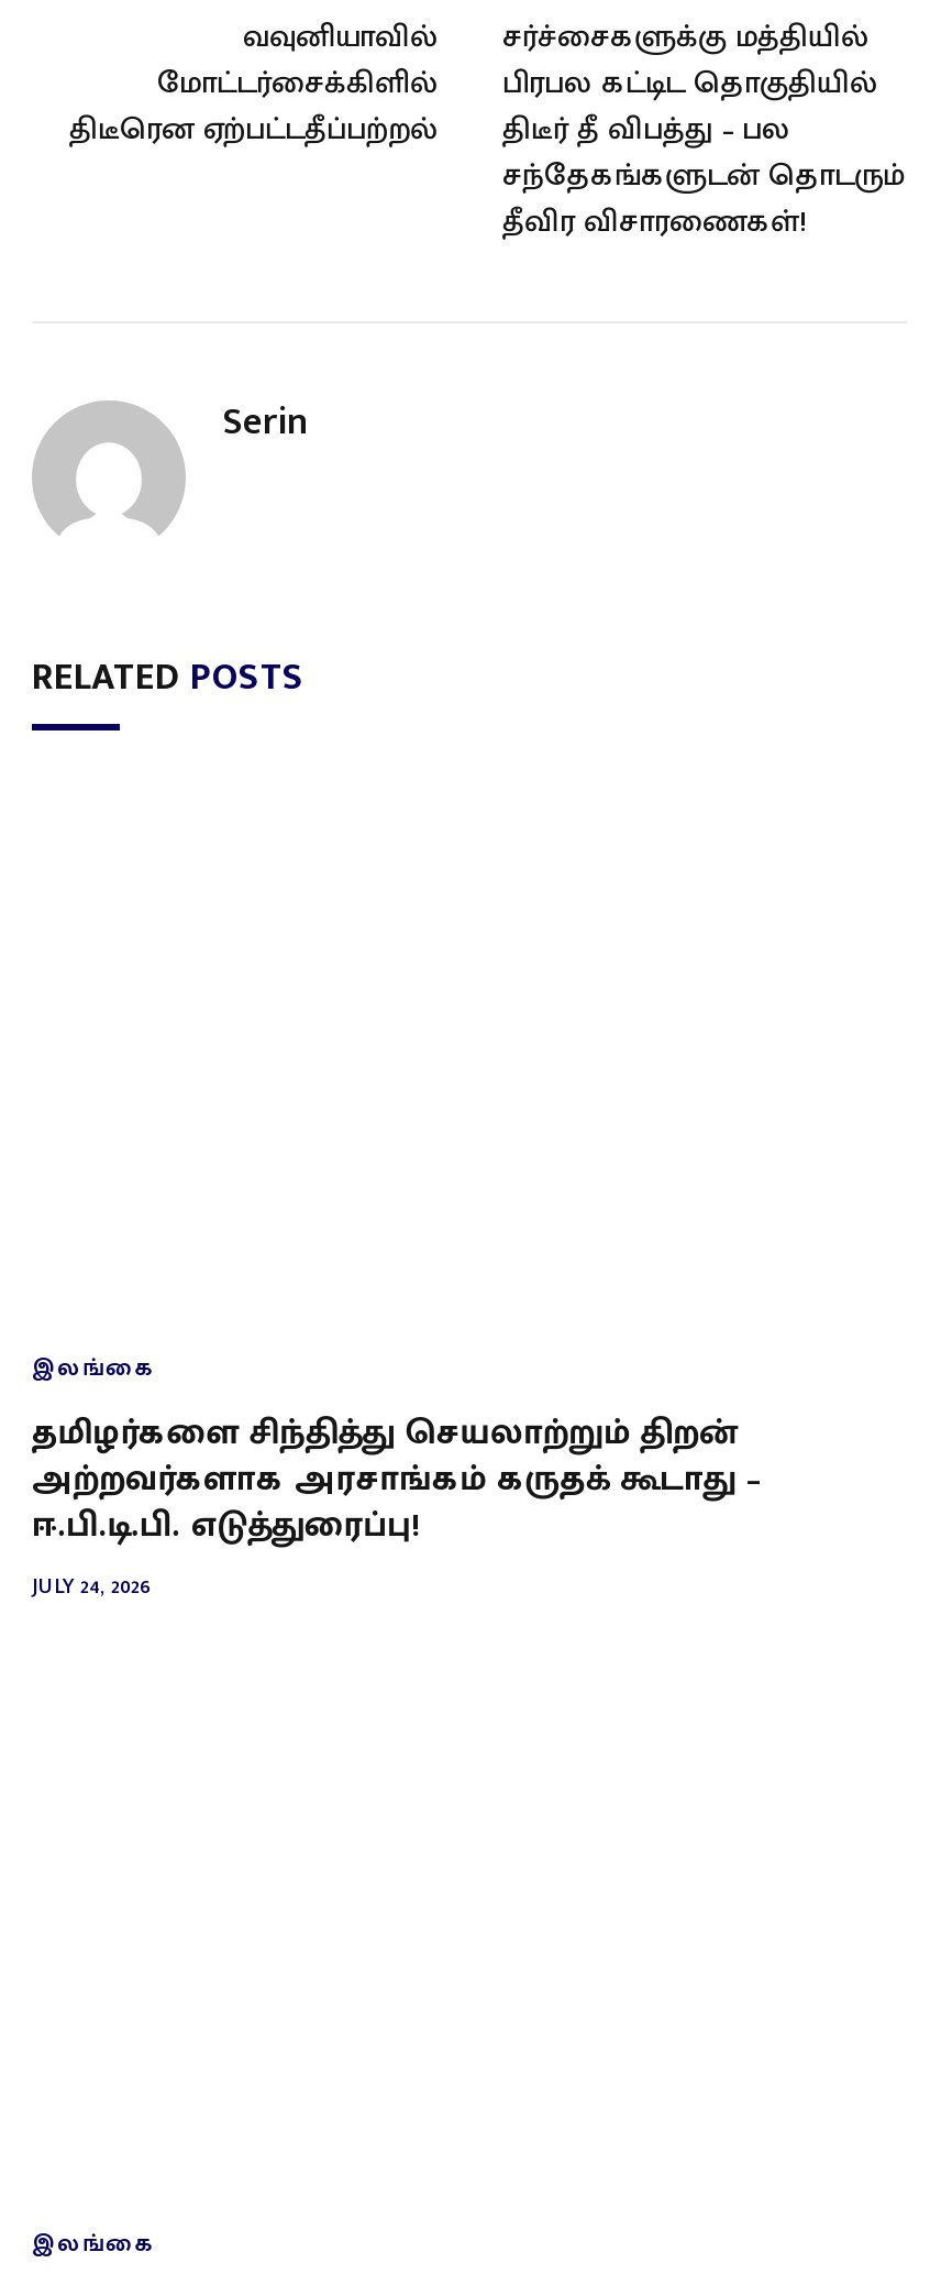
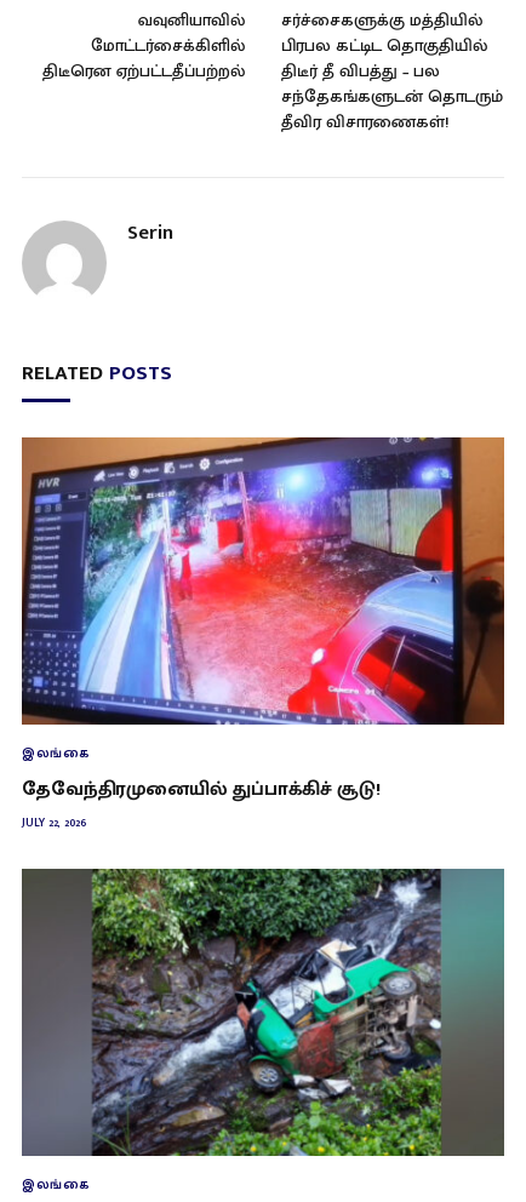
none -> [21,436,505,726] [image]
none -> [21,868,505,1157] [image]
[32,1403,761,1604] தமிழர்களை சிந்தித்து செயலாற்றும் திறன் | அற்றவர்களாக அரசாங்கம் கருதக் கூடாது – | ஈ.பி.டி.பி. எடுத்துரைப்பு! | JULY 24, 2026 -> [22,773,380,832] தேவேந்திரமுனையில் துப்பாக்கிச் சூடு! | JULY 22, 2026

